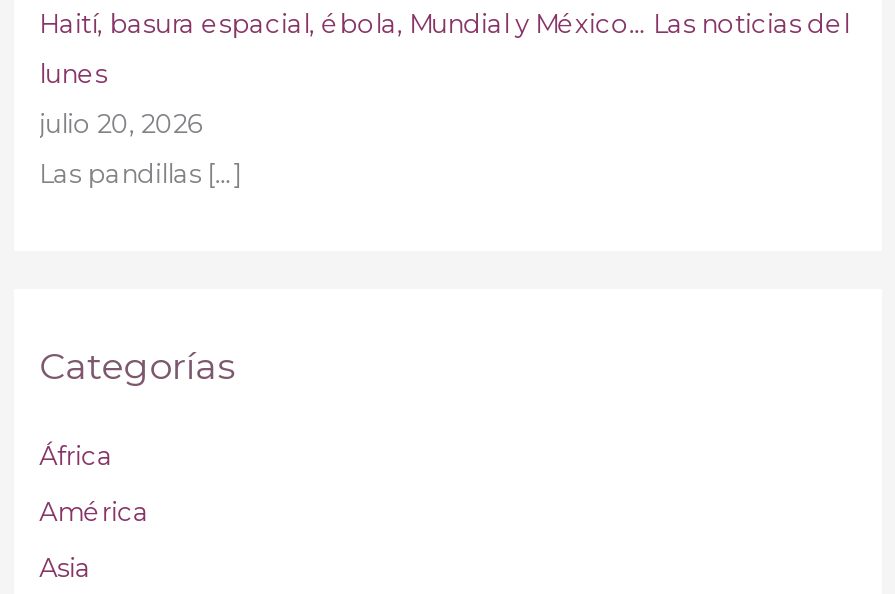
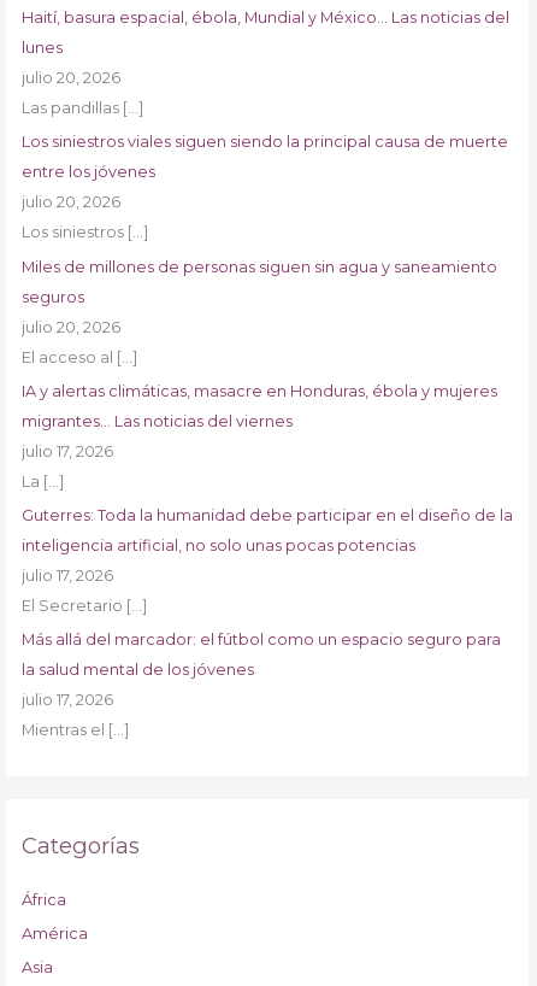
none -> [21,133,513,739] Los siniestros viales siguen siendo la principal causa de muerte | entre los jóvenes | julio 20, 2026 | Los siniestros […] | Miles de millones de personas siguen sin agua y saneamiento | seguros | julio 20, 2026 | El acceso al […] | IA y alertas climáticas, masacre en Honduras, ébola y mujeres | migrantes… Las noticias del viernes | julio 17, 2026 | La […] | Guterres: Toda la humanidad debe participar en el diseño de la | inteligencia artificial, no solo unas pocas potencias | julio 17, 2026 | El Secretario […] | Más allá del marcador: el fútbol como un espacio seguro para | la salud mental de los jóvenes | julio 17, 2026 | Mientras el […]

